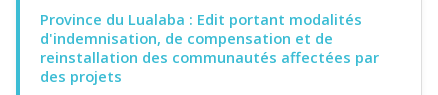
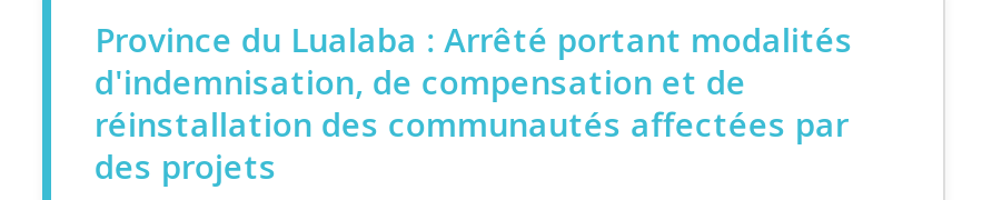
[40,9,362,29] Province du Lualaba : Edit portant modalités -> [95,17,853,62] Province du Lualaba : Arrêté portant modalités
[40,47,379,67] reinstallation des communautés affectées par -> [95,102,849,146] réinstallation des communautés affectées par

